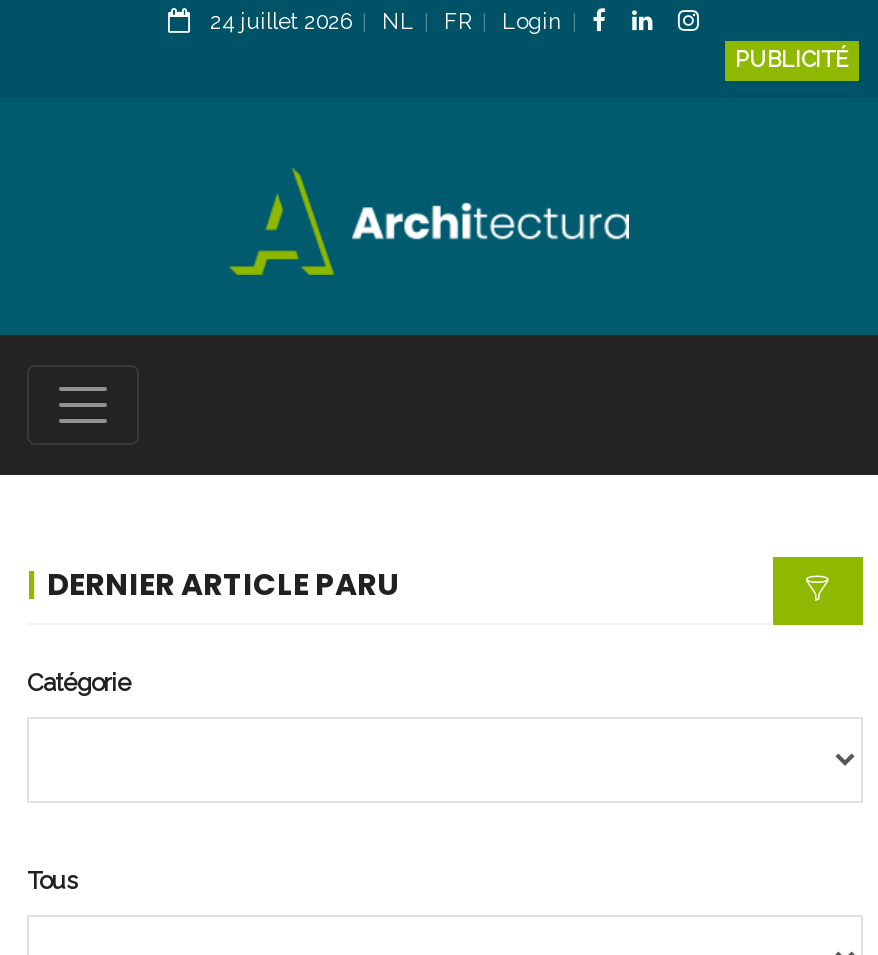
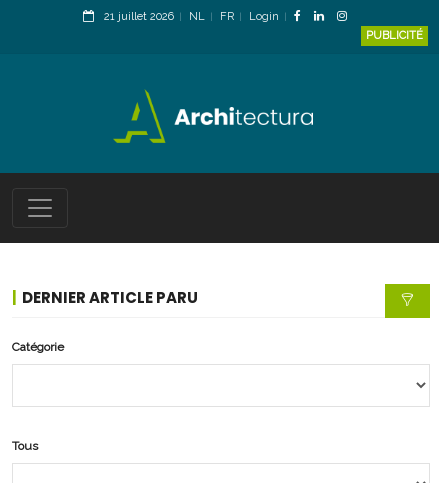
[210,9,562,35] 24 juillet 2026 NL FR Login -> [104,10,279,23] 21 juillet 2026 NL FR Login

